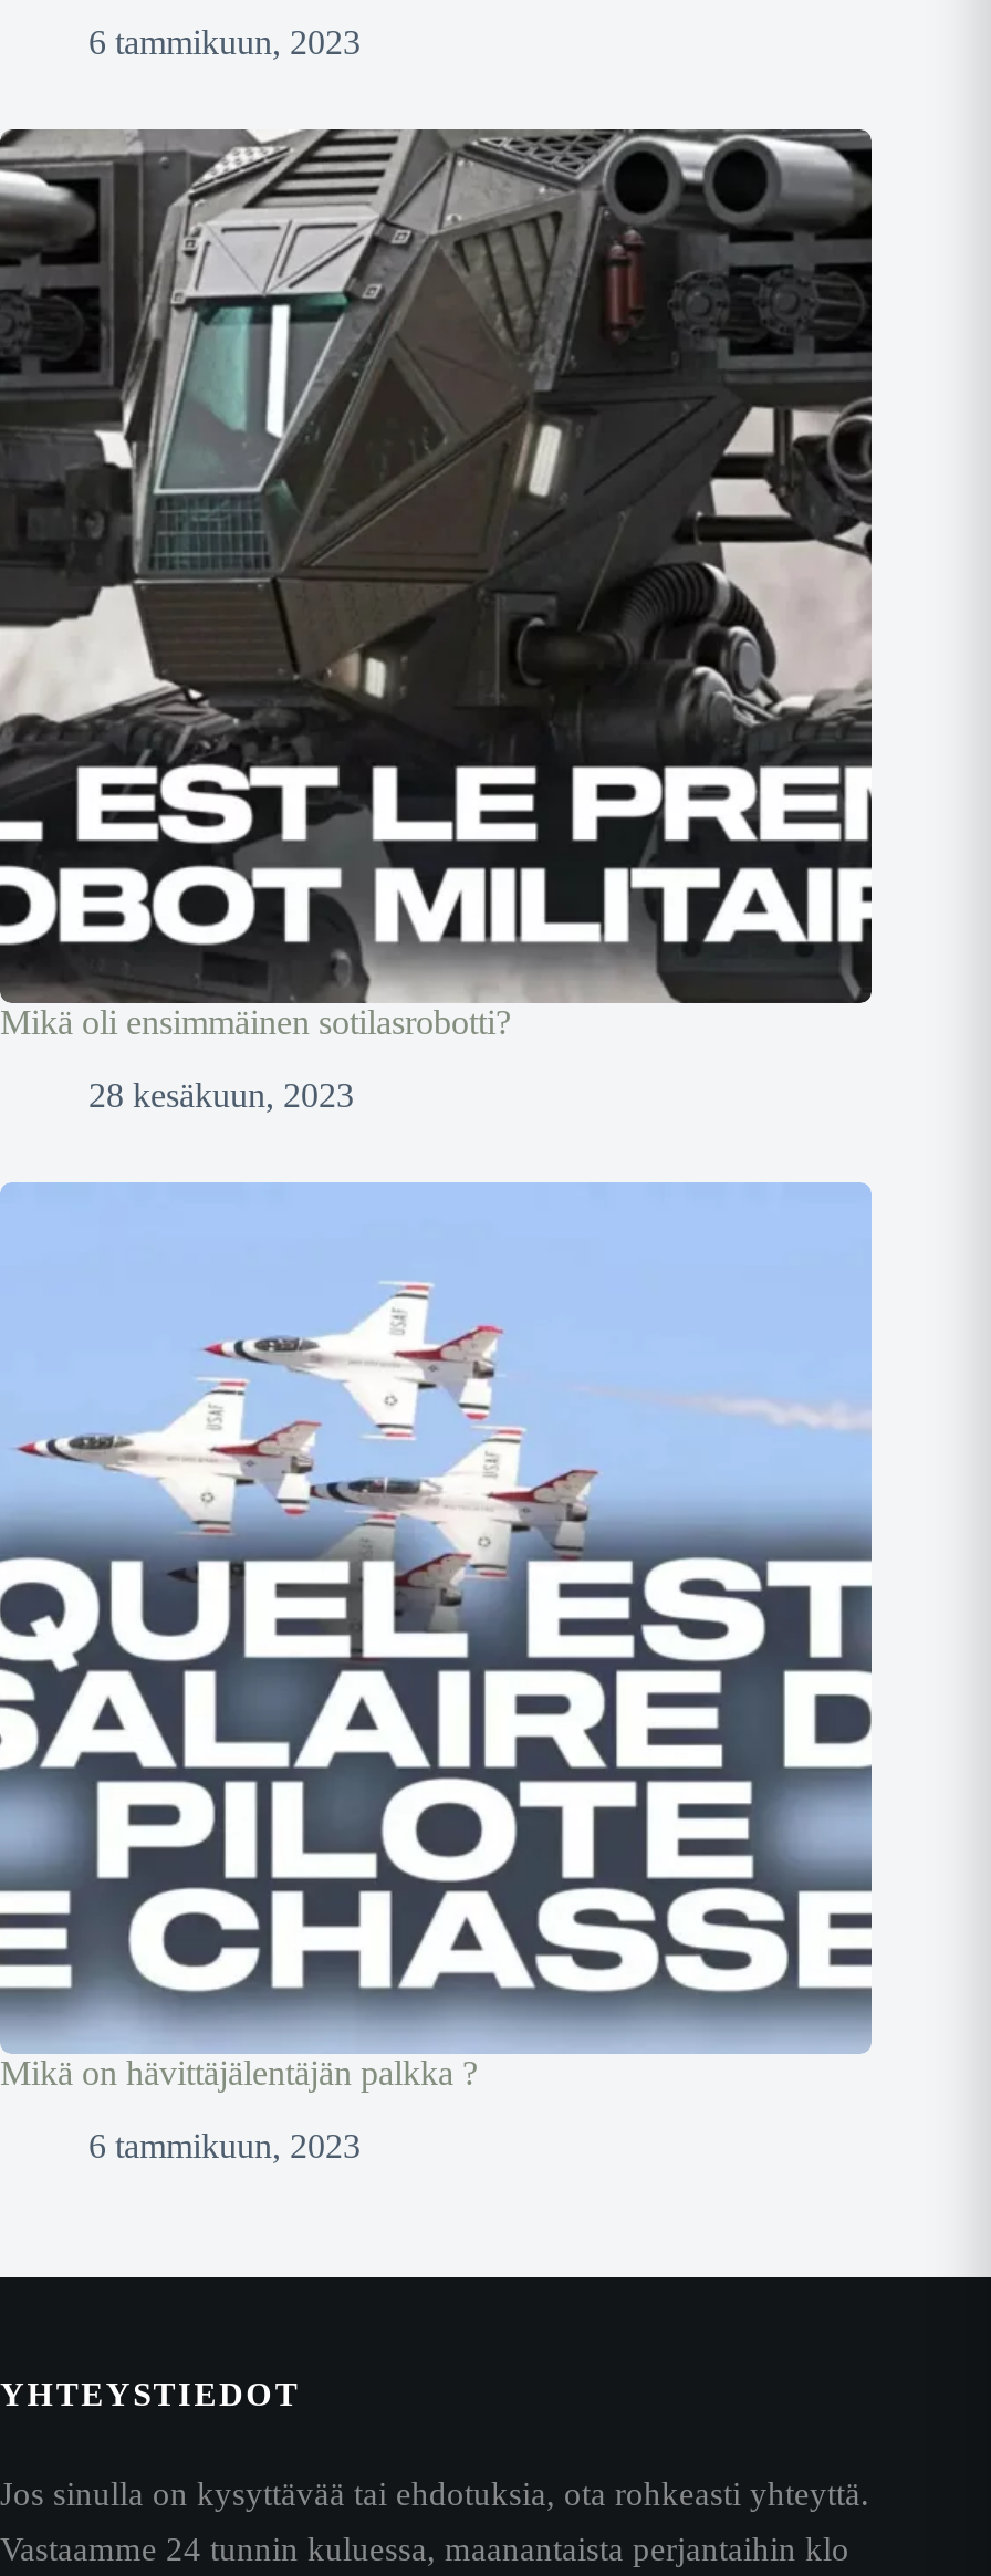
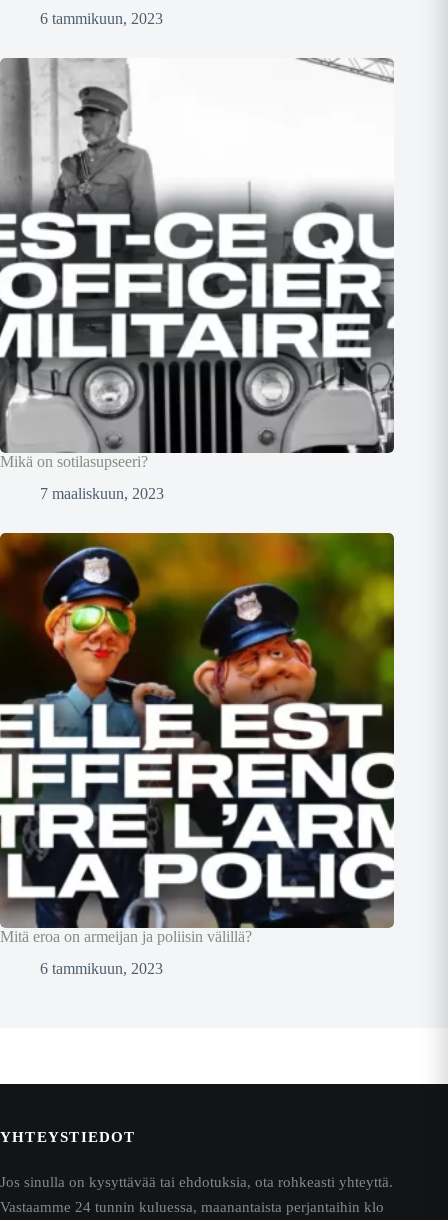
[0,127,874,1040] [image] | Mikä oli ensimmäinen sotilasrobotti? -> [0,58,395,470] [image] | Mikä on sotilasupseeri?
[88,1075,354,1112] 28 kesäkuun, 2023 -> [40,485,164,502] 7 maaliskuun, 2023
[0,1180,874,2091] [image] | Mikä on hävittäjälentäjän palkka ? -> [0,532,395,945] [image] | Mitä eroa on armeijan ja poliisin välillä?

